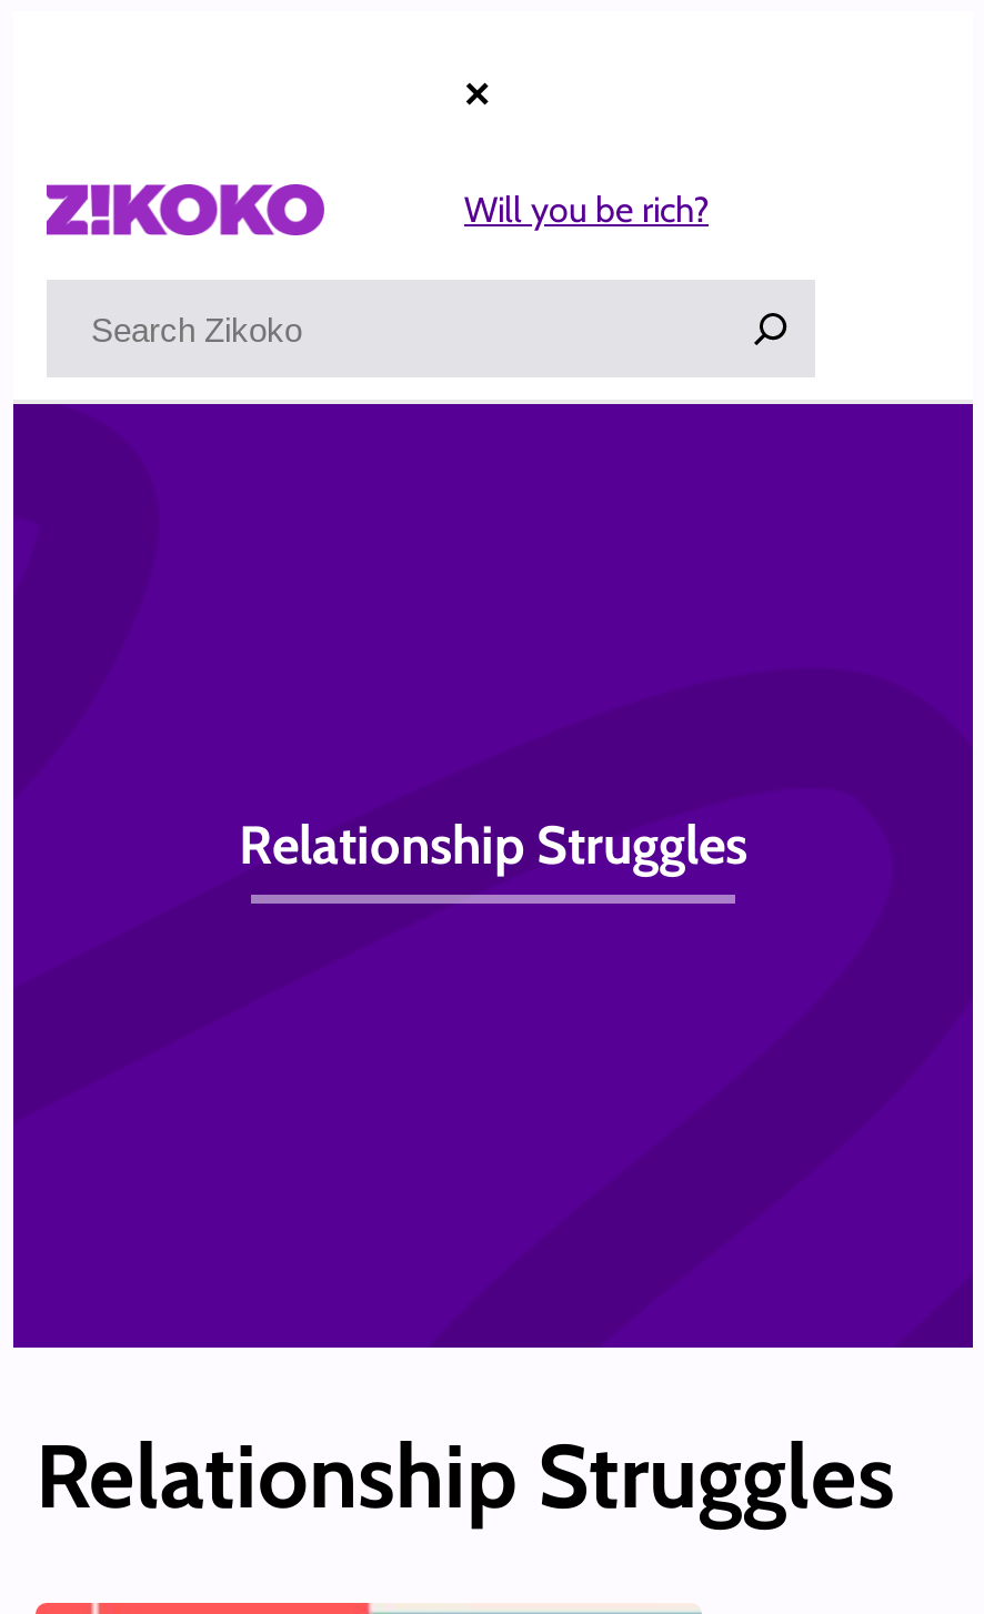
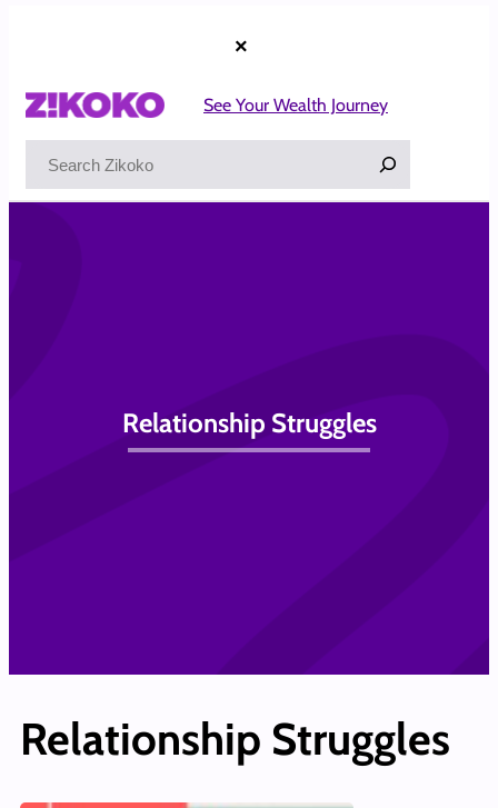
[464,189,709,231] Will you be rich? -> [203,94,388,116] See Your Wealth Journey

